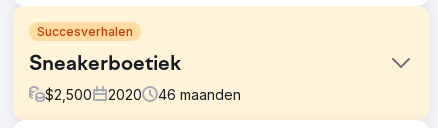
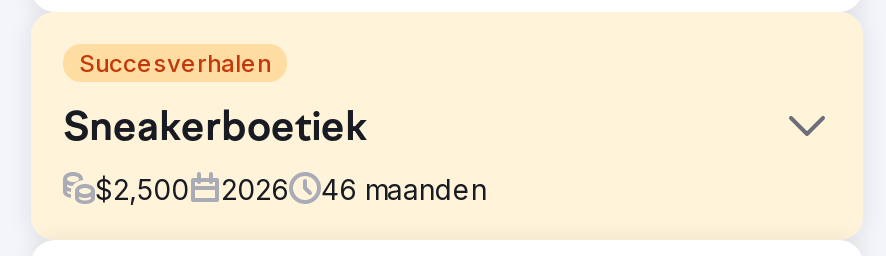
[45,86,241,103] $2,500 2020 46 maanden -> [95,171,487,205] $2,500 2026 46 maanden

